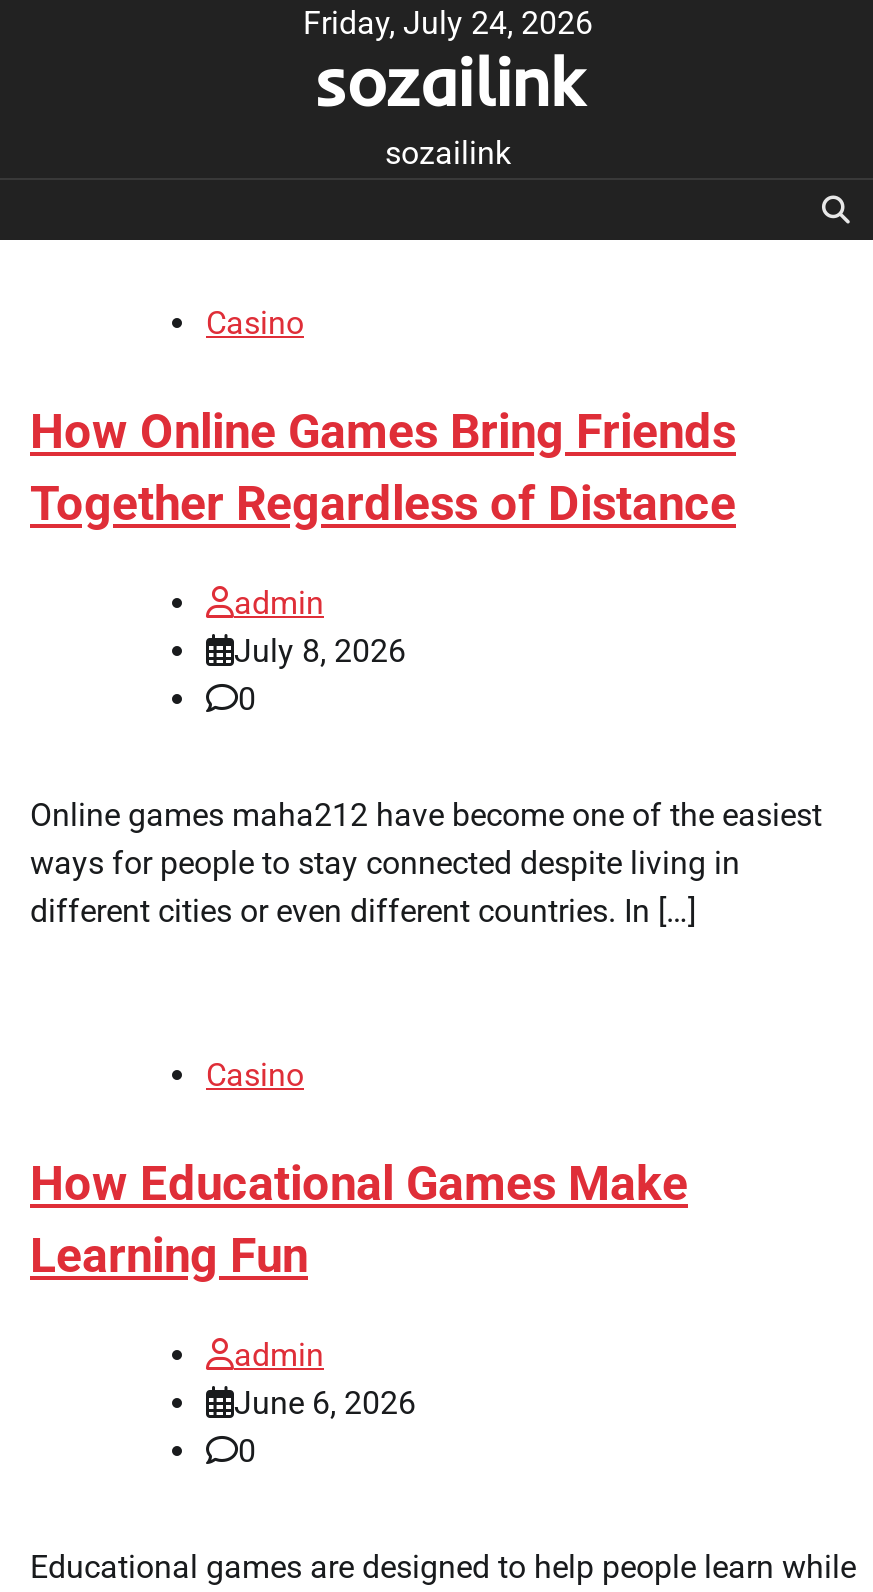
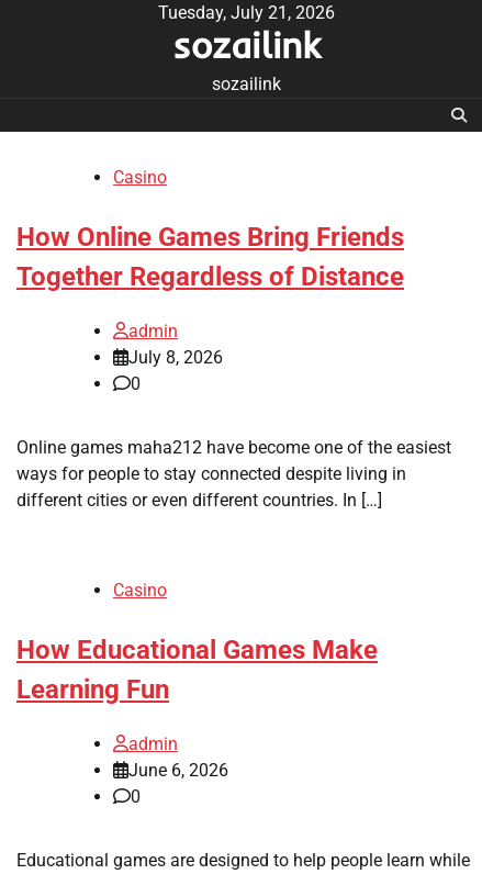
[303,4,593,42] Friday, July 24, 2026 -> [158,2,334,23] Tuesday, July 21, 2026

